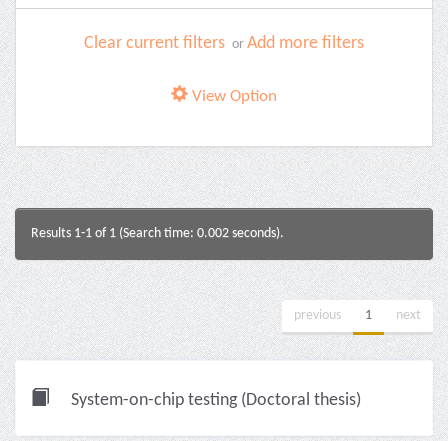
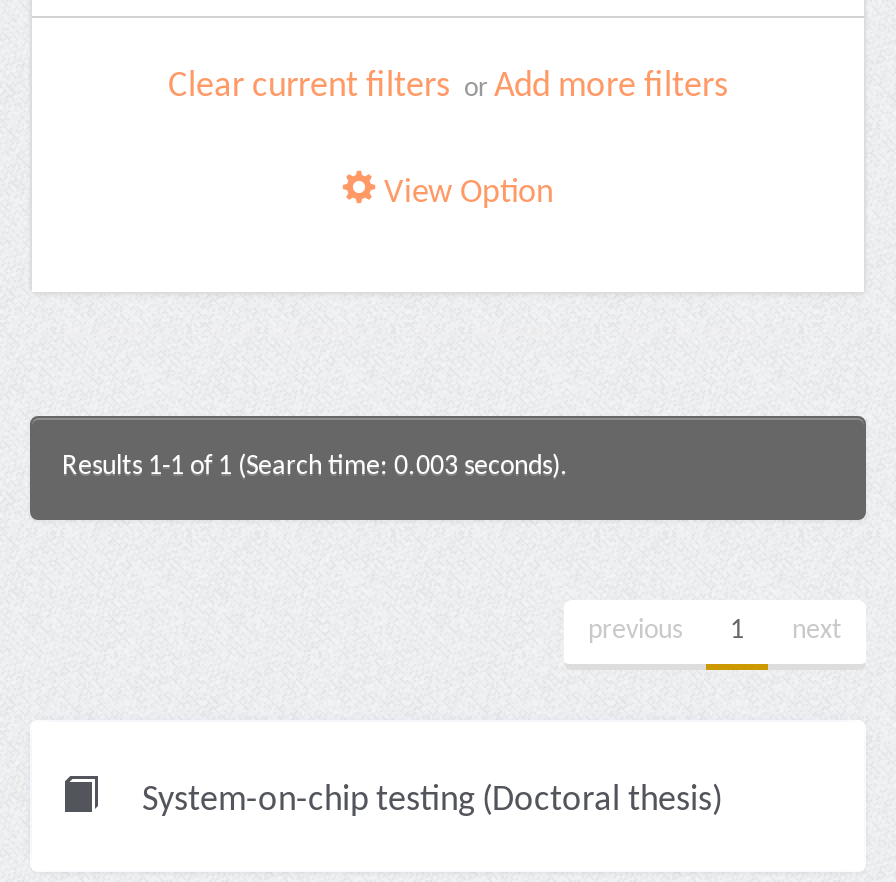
[31,226,284,241] Results 1-1 of 1 (Search time: 0.002 seconds). -> [62,452,568,482] Results 1-1 of 1 (Search time: 0.003 seconds).

